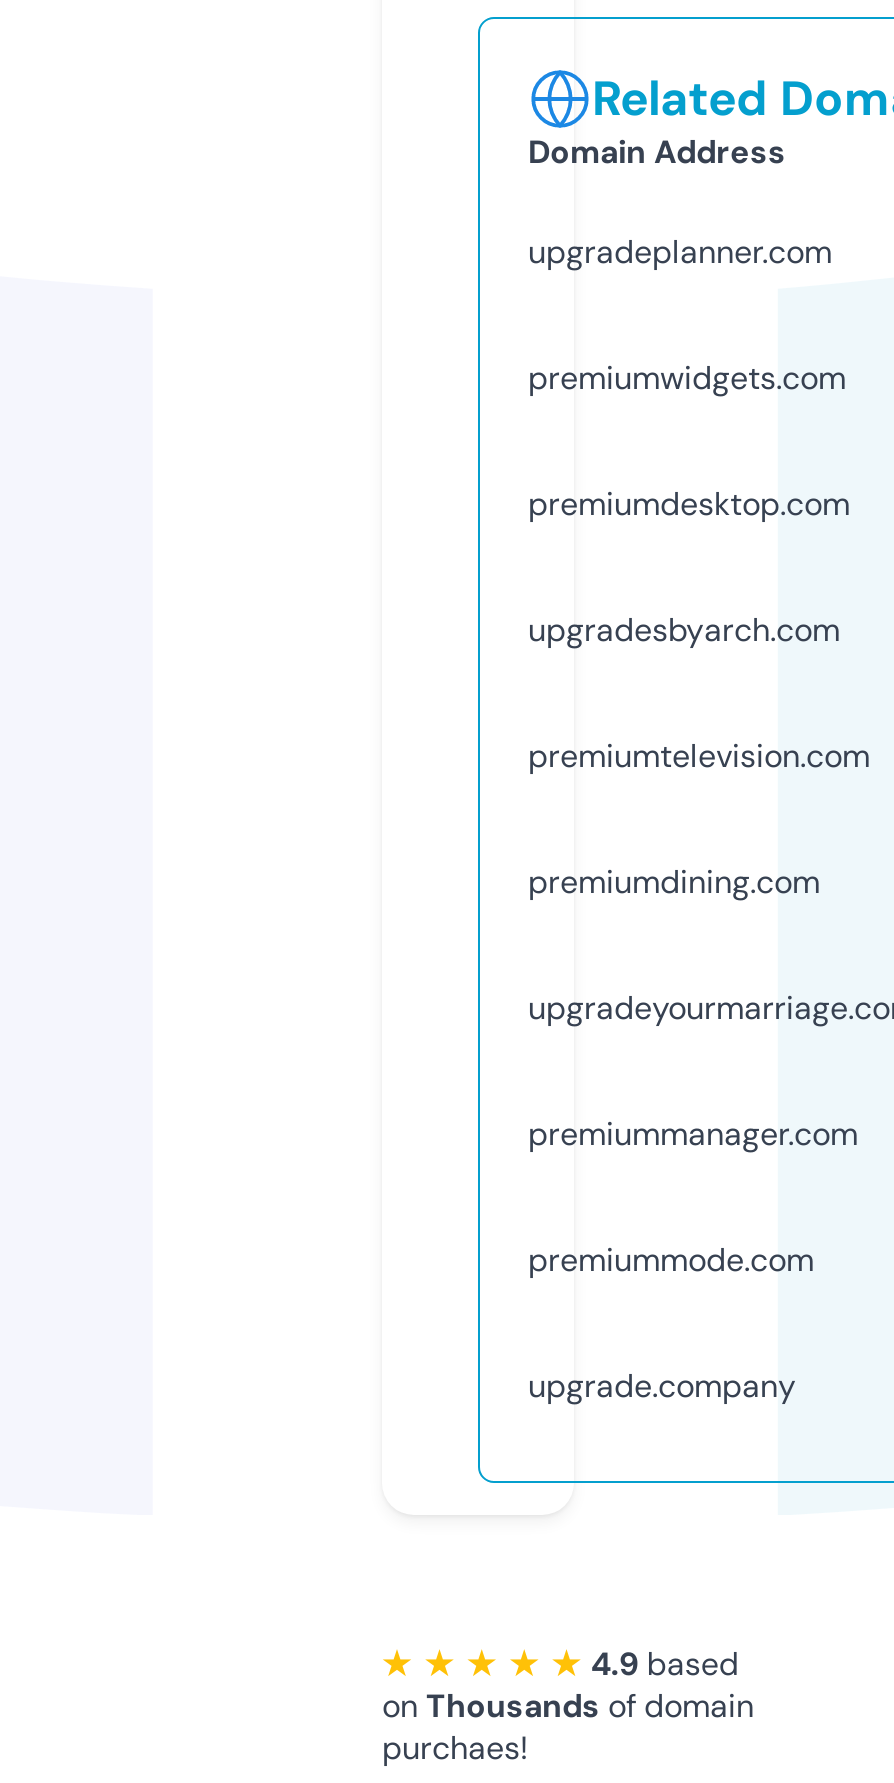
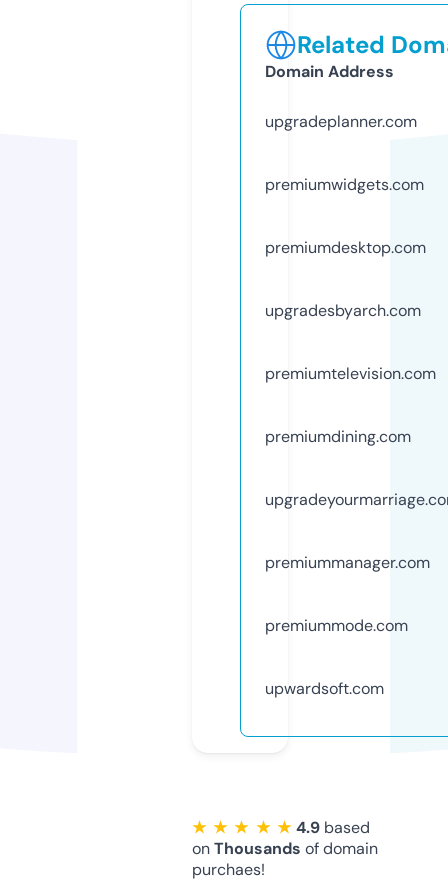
[528,1365,796,1407] upgrade.company -> [265,678,384,699] upwardsoft.com

